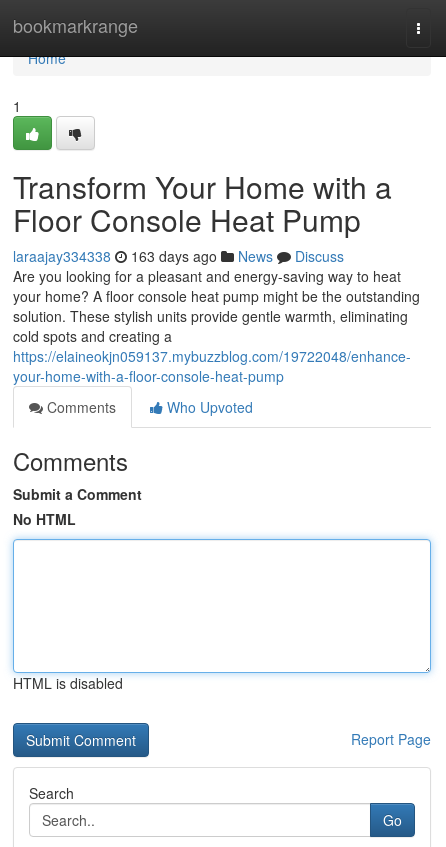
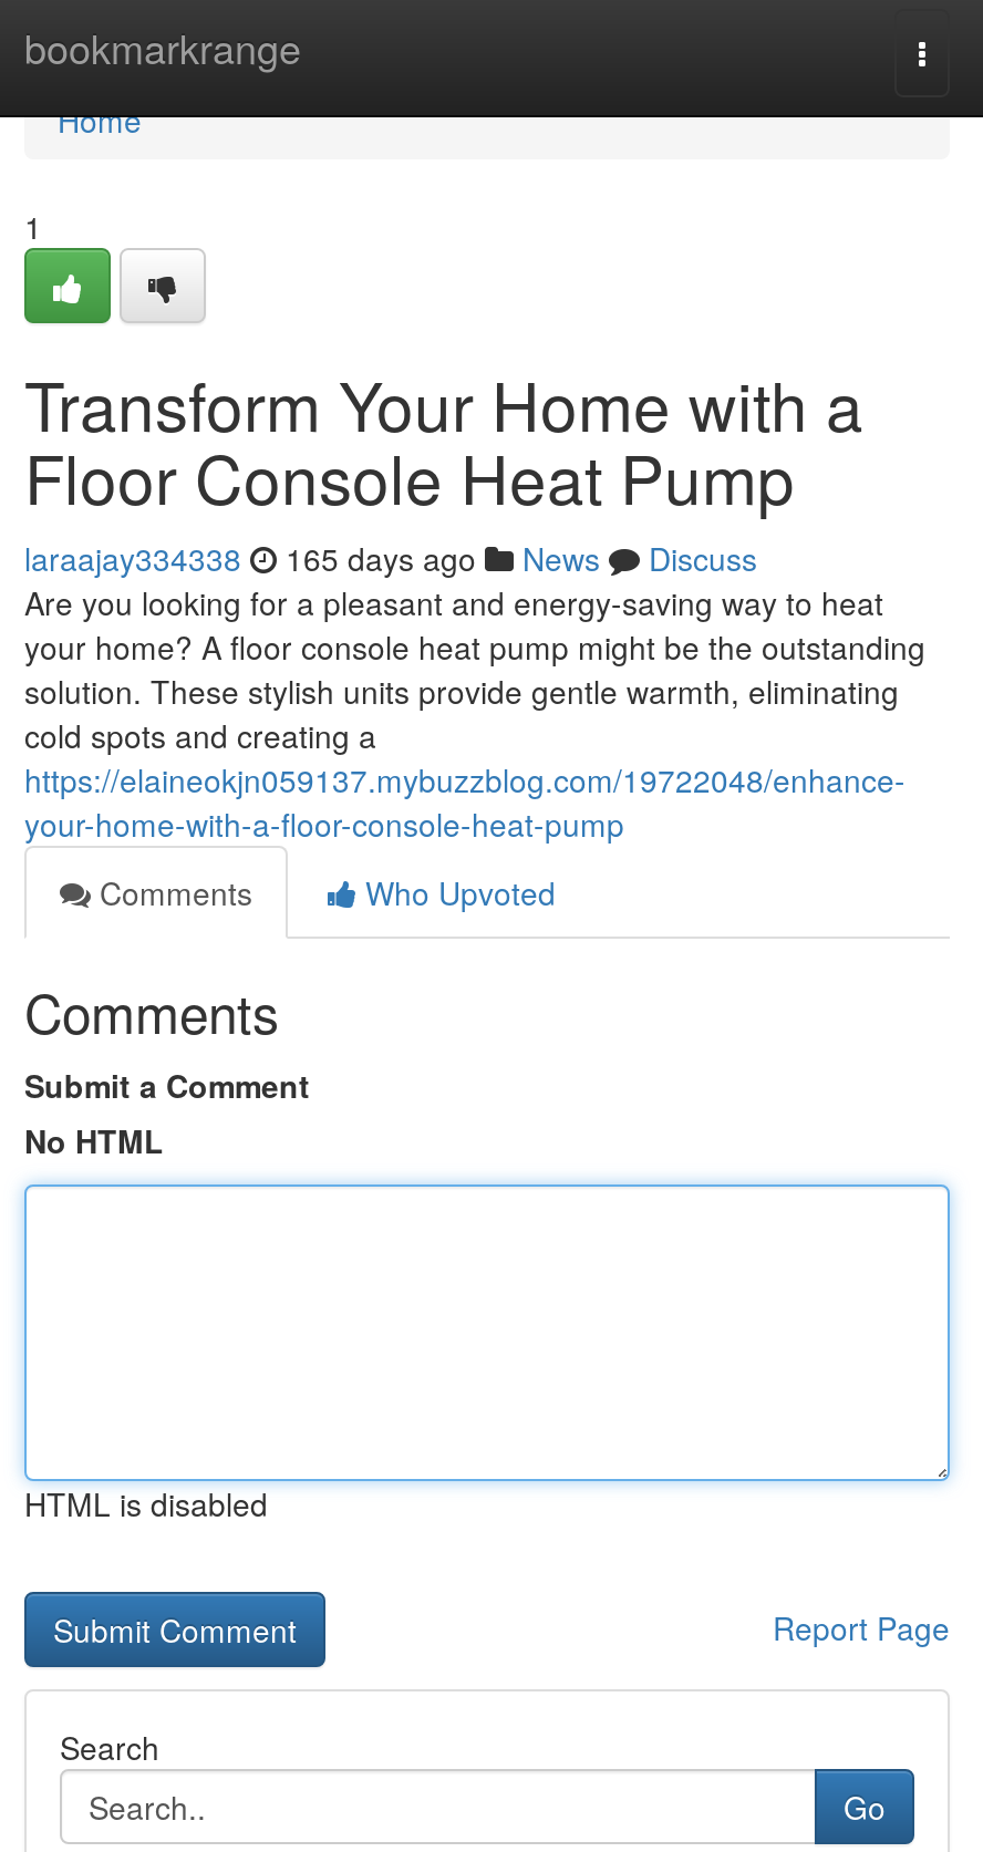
[13,246,344,266] laraajay334338 163 days ago News Discuss -> [24,536,757,580] laraajay334338 165 days ago News Discuss

